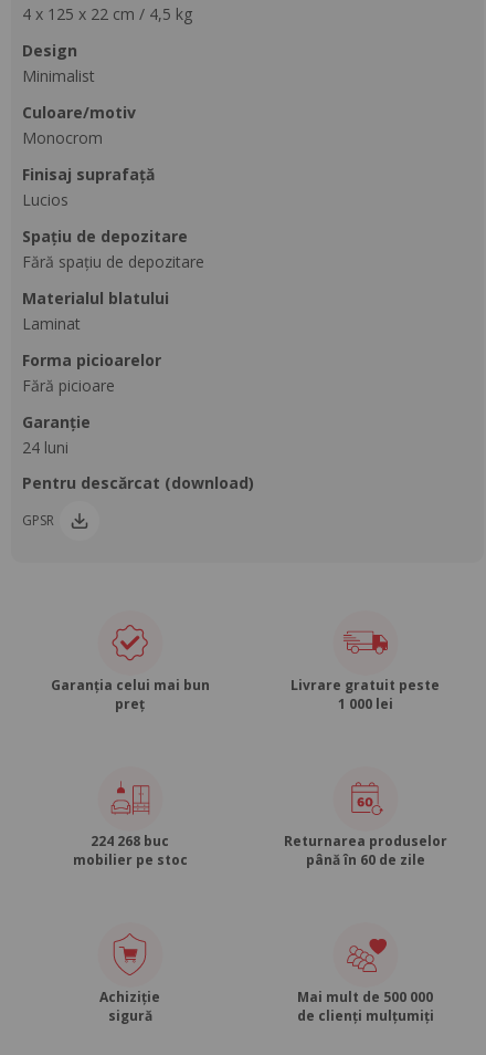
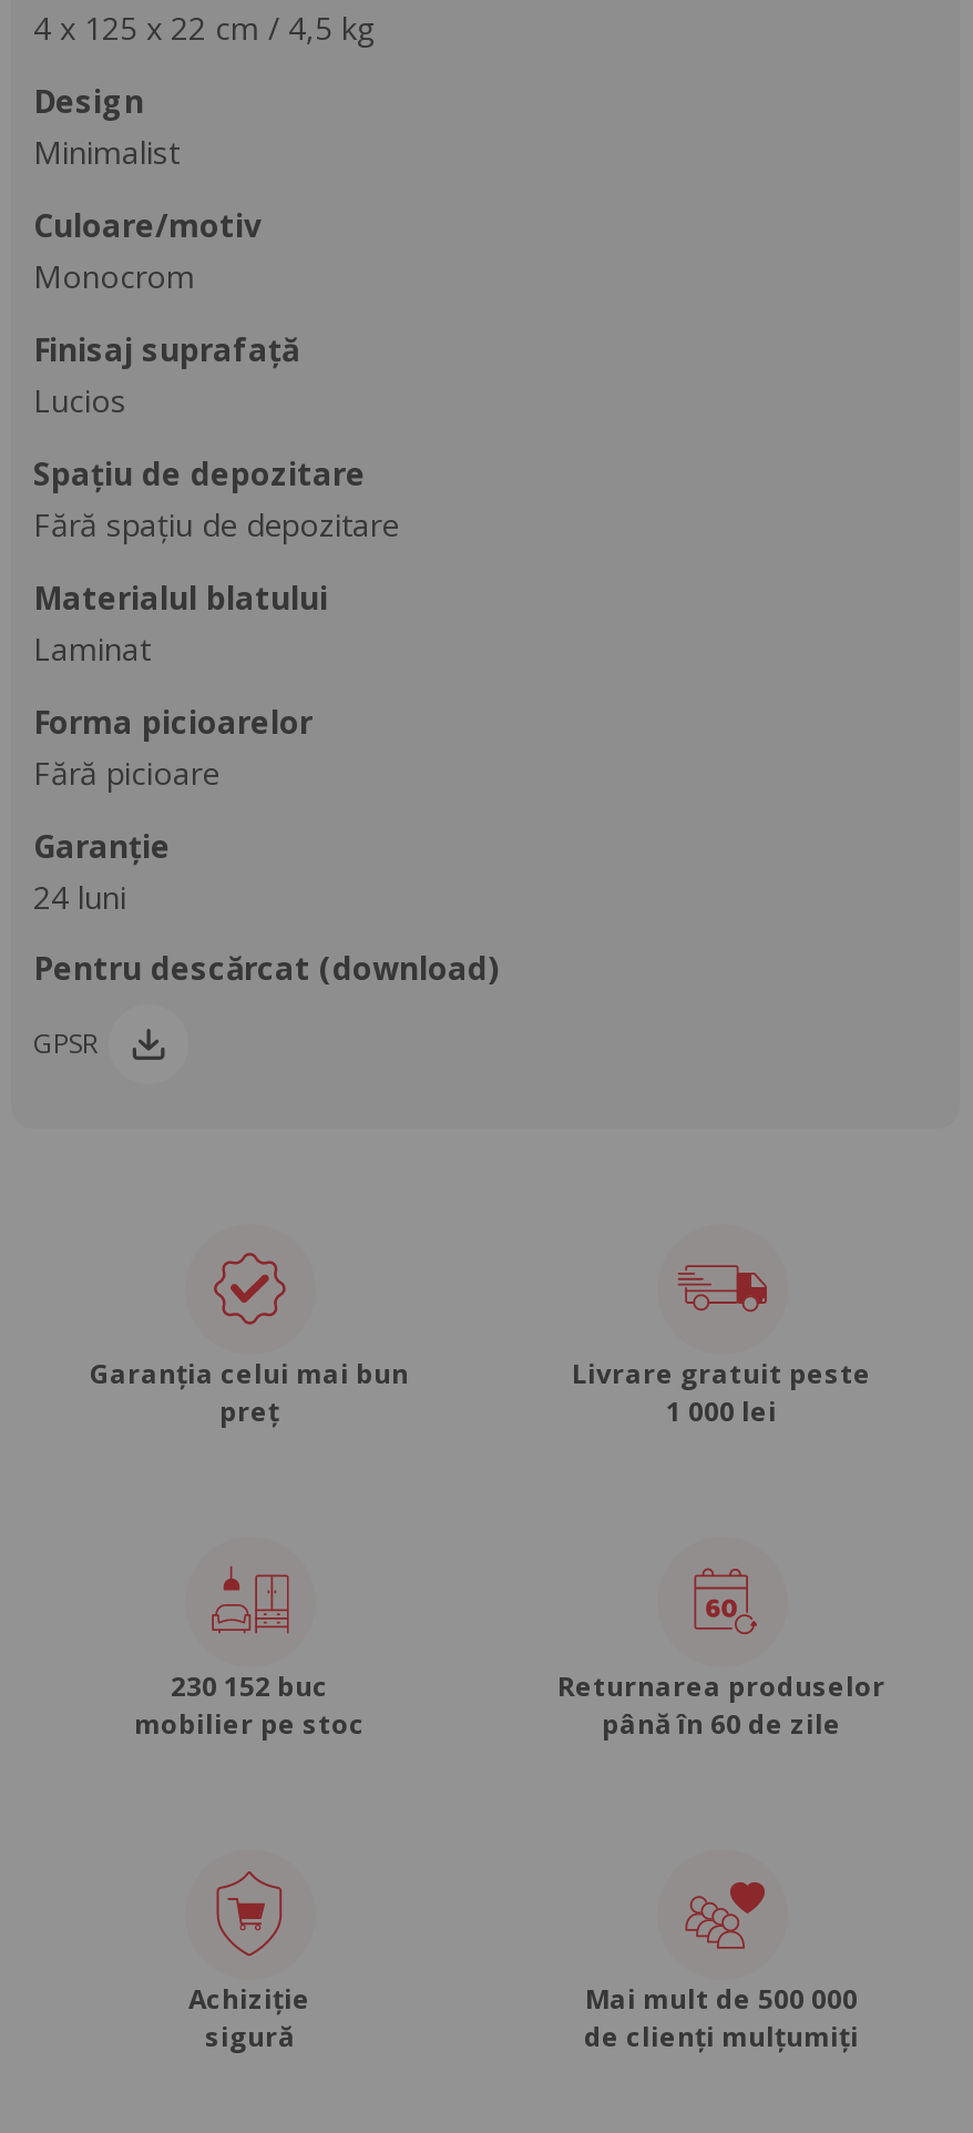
[91,832,169,851] 224 268 buc -> [171,1668,328,1706] 230 152 buc

